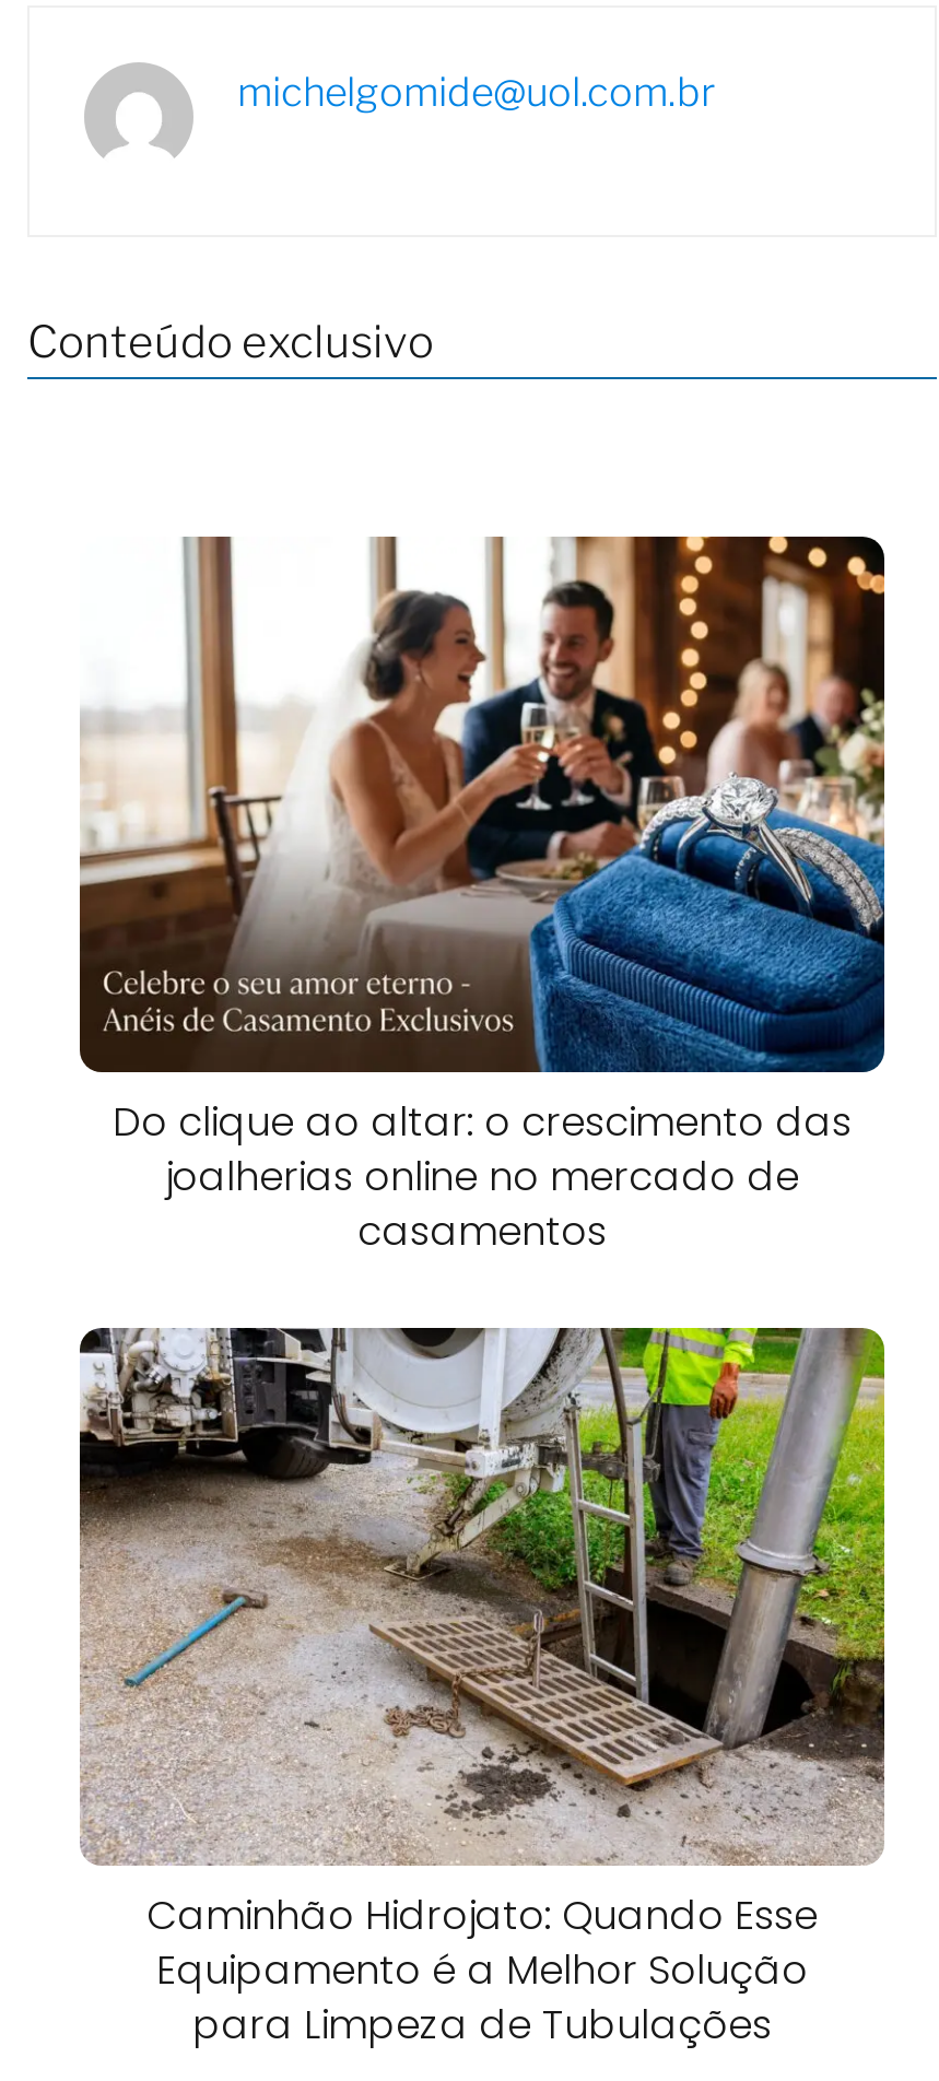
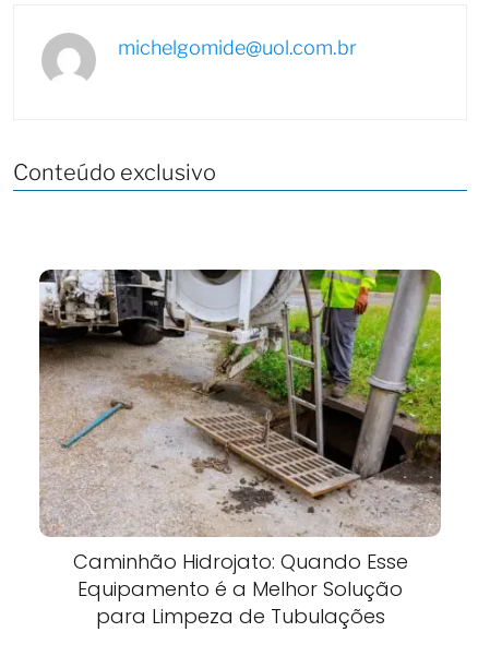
[80,533,887,1259] [image] | Do clique ao altar: o crescimento das | joalherias online no mercado de | casamentos -> none

